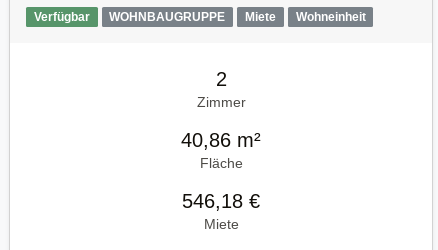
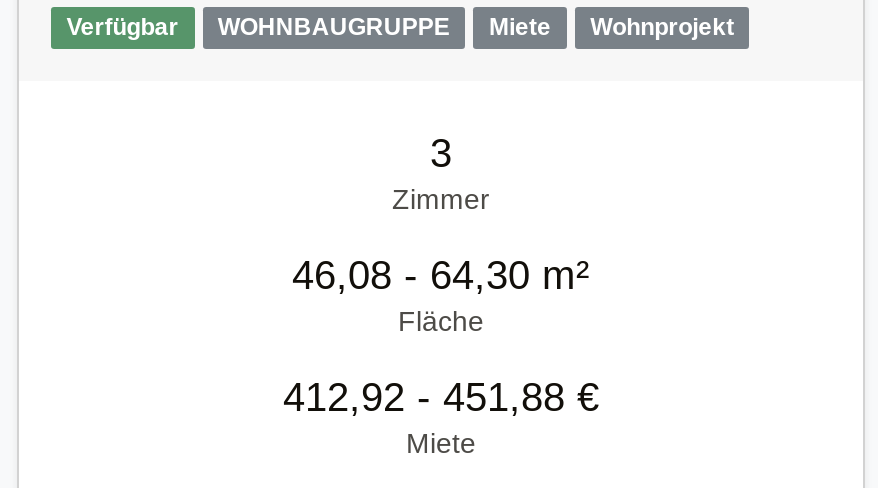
[296,10,366,24] Wohneinheit -> [590,13,734,41] Wohnprojekt
[215,68,226,90] 2 -> [430,129,452,173] 3
[181,129,261,151] 40,86 m² -> [292,251,590,295] 46,08 - 64,30 m²
[182,190,260,212] 546,18 € -> [283,373,599,417] 412,92 - 451,88 €

